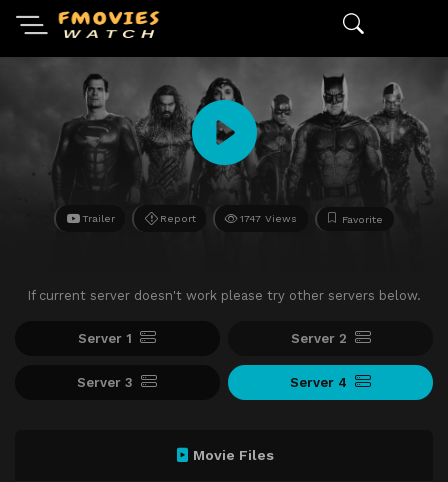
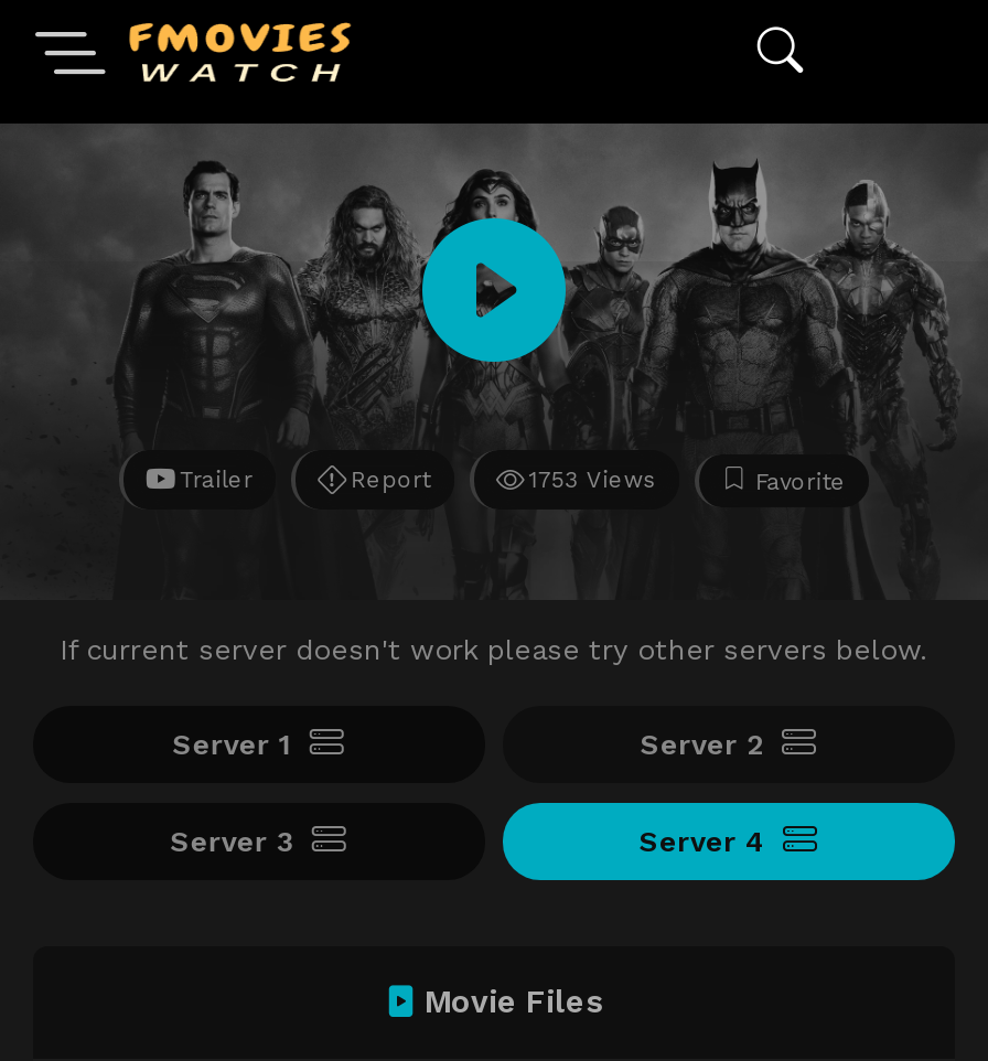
[240,212,297,225] 1747 Views -> [529,466,657,495] 1753 Views

